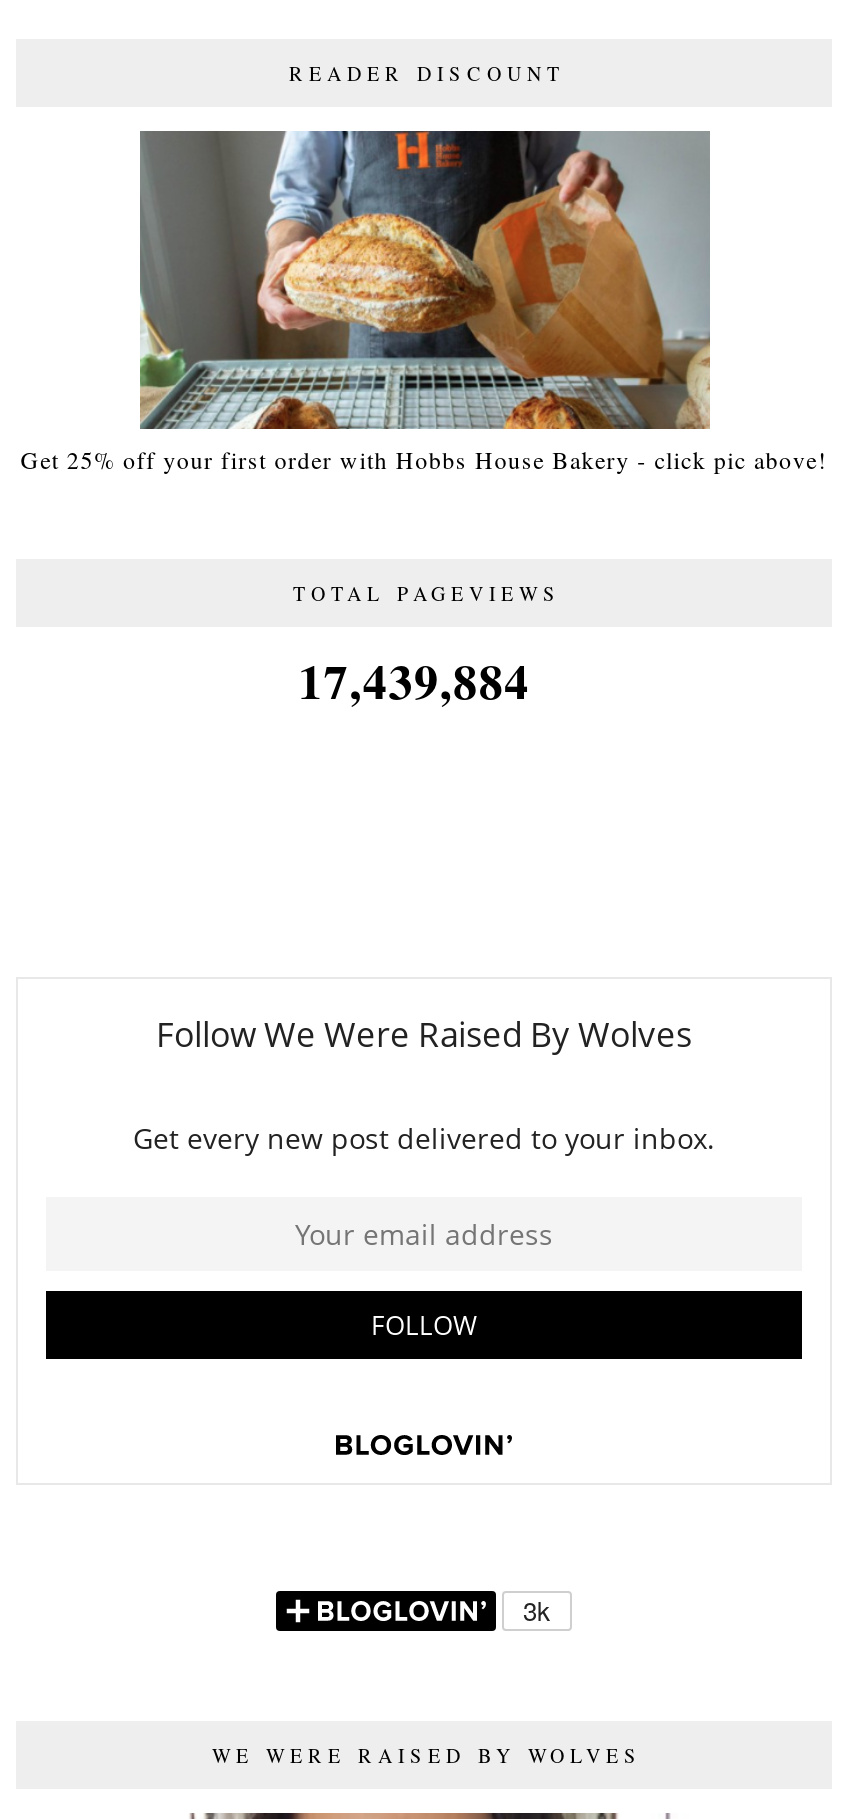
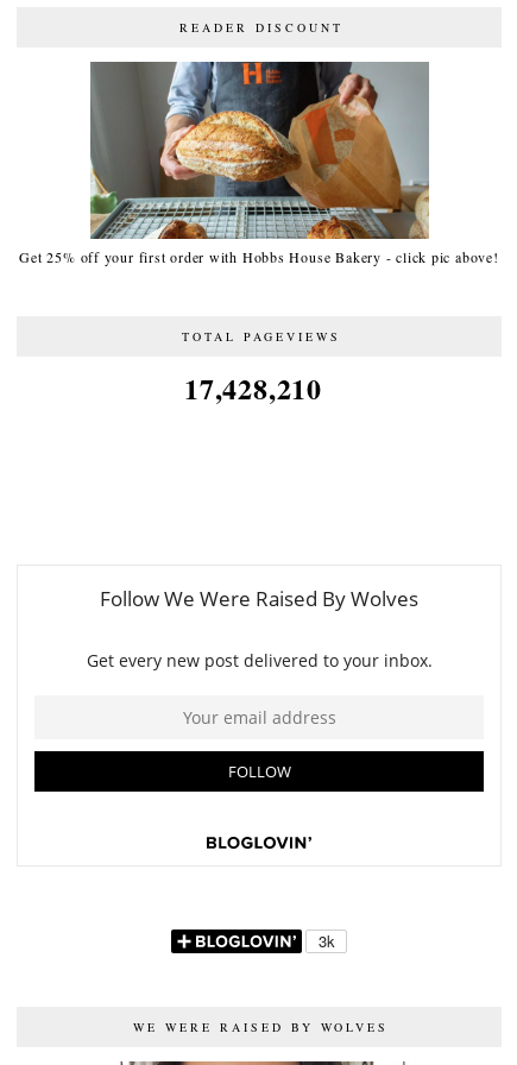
[298,645,530,715] 17,439,884 -> [184,368,322,409] 17,428,210

